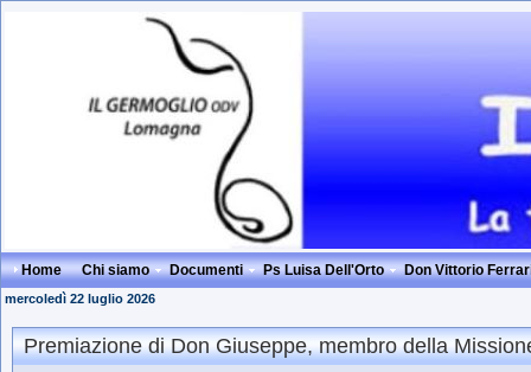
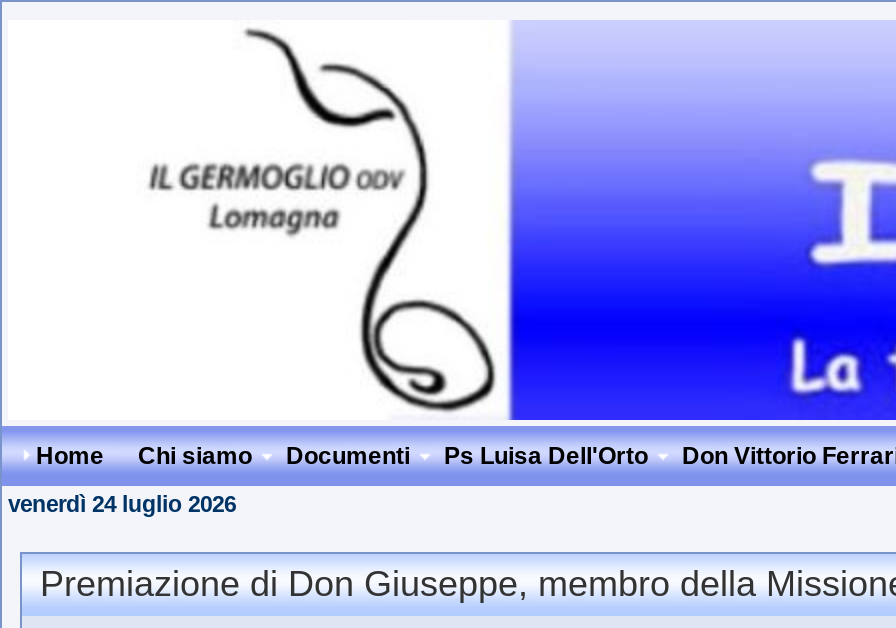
[5,291,155,306] mercoledì 22 luglio 2026 -> [8,492,236,516] venerdì 24 luglio 2026

